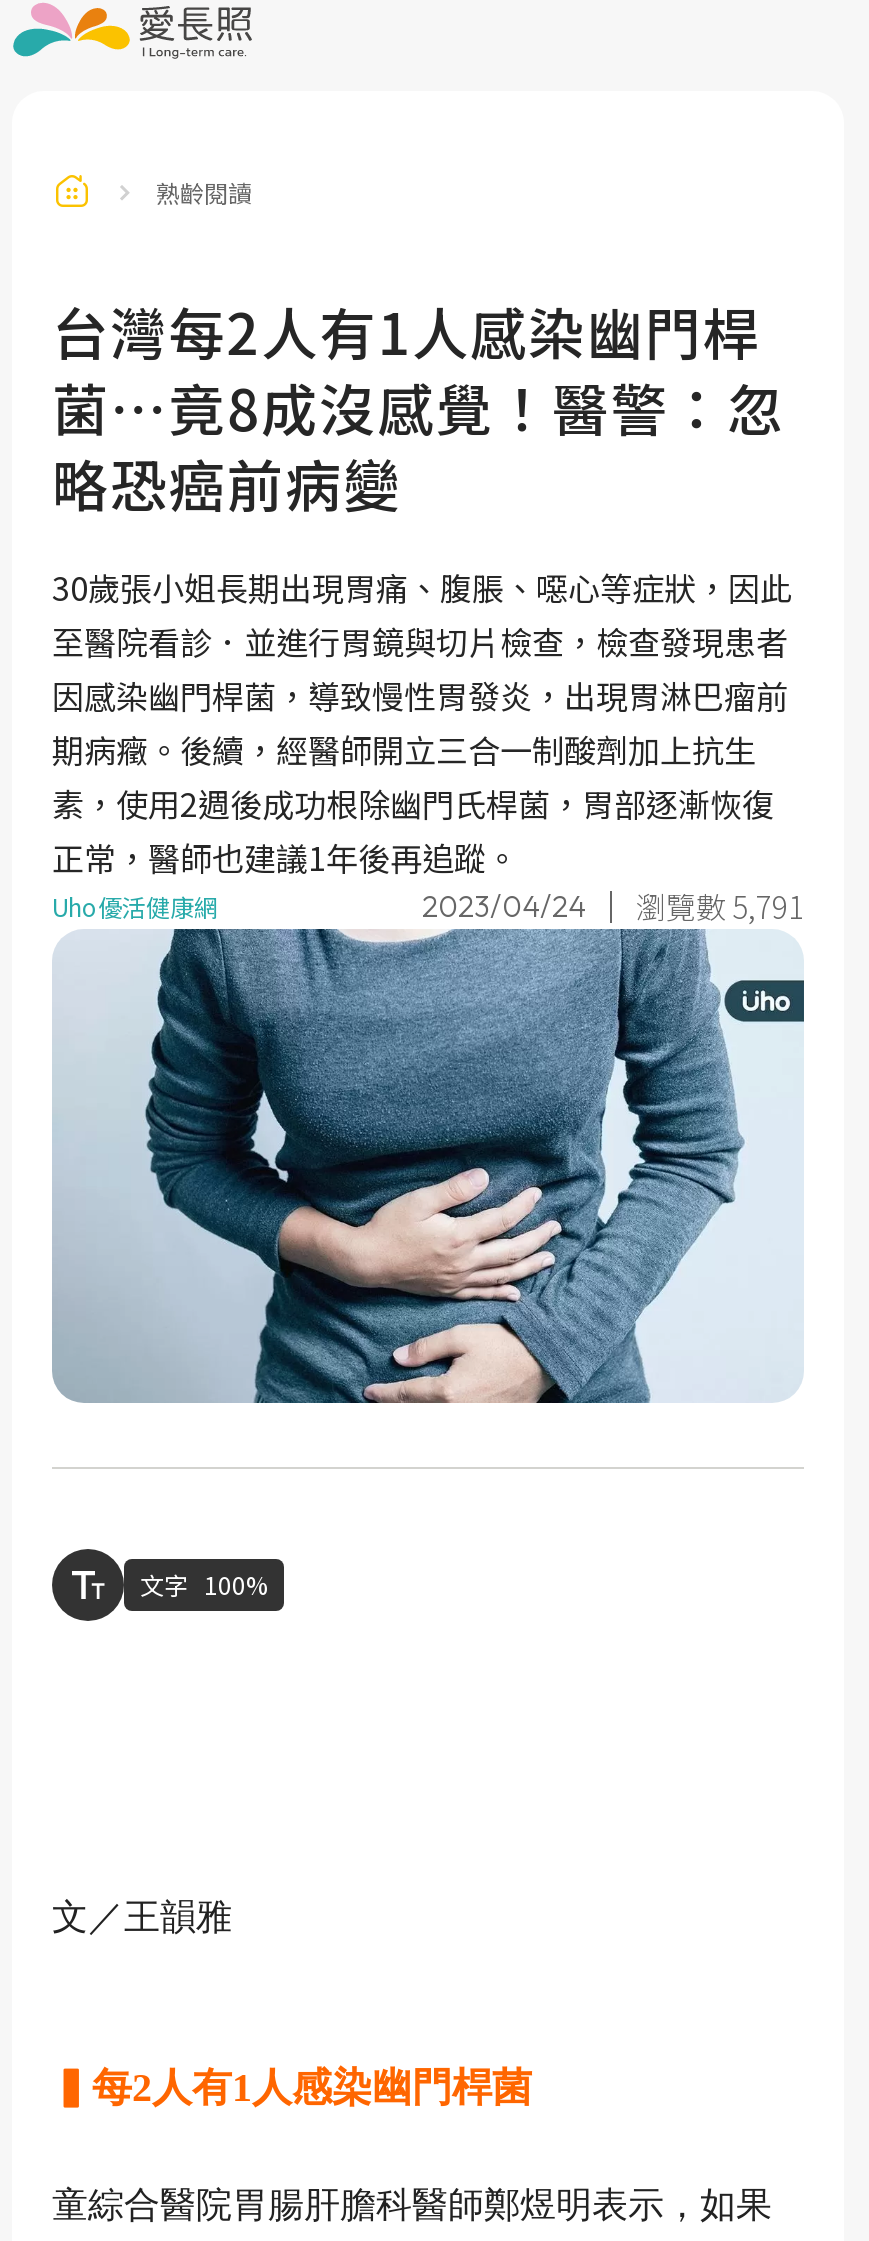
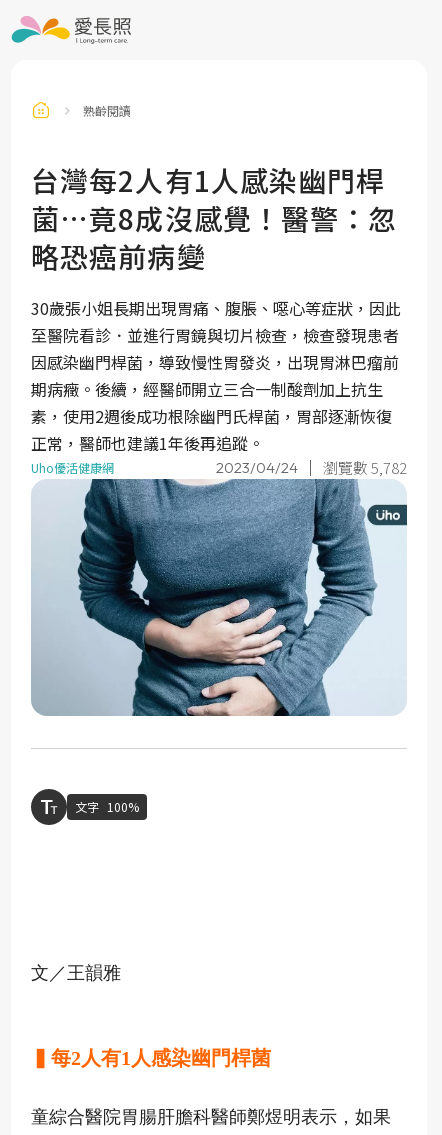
[422,885,804,927] 2023/04/24 瀏覽數 5,791 -> [216,457,407,478] 2023/04/24 瀏覽數 5,782

